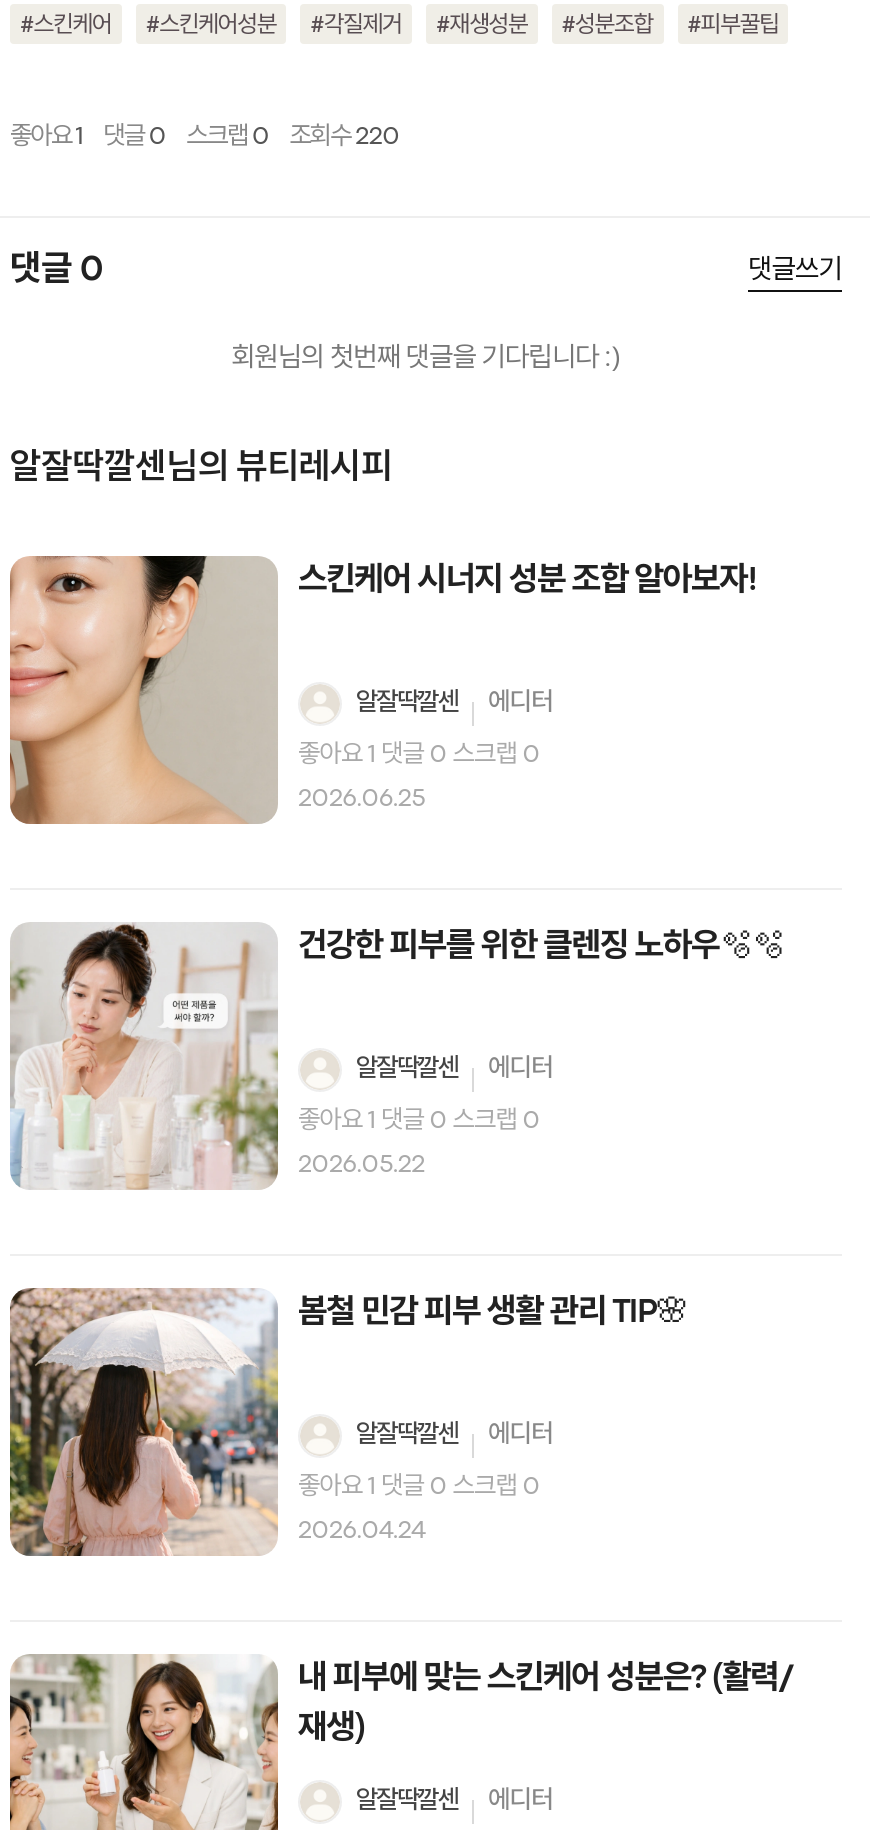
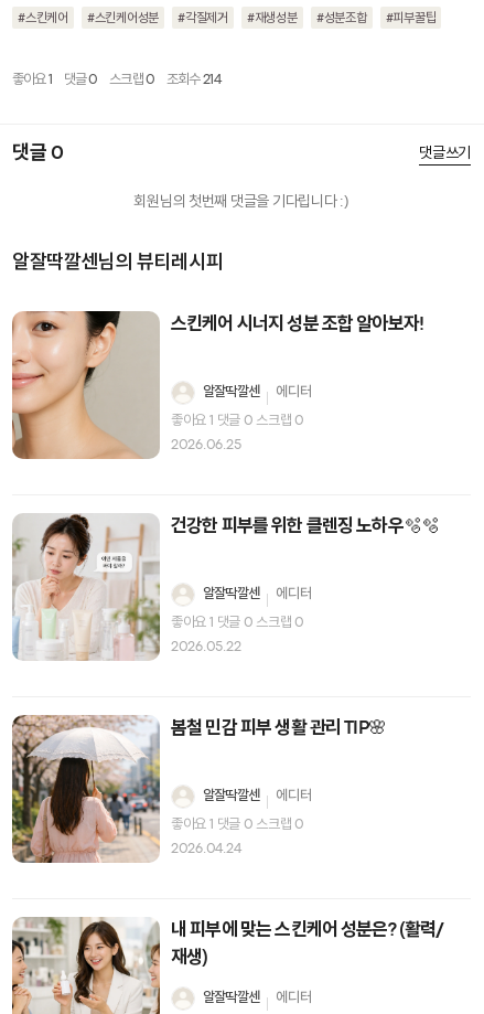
[10,126,400,148] 좋아요1 댓글 0 스크랩 0 조회수 220 -> [12,74,221,86] 좋아요1 댓글 0 스크랩 0 조회수 214

